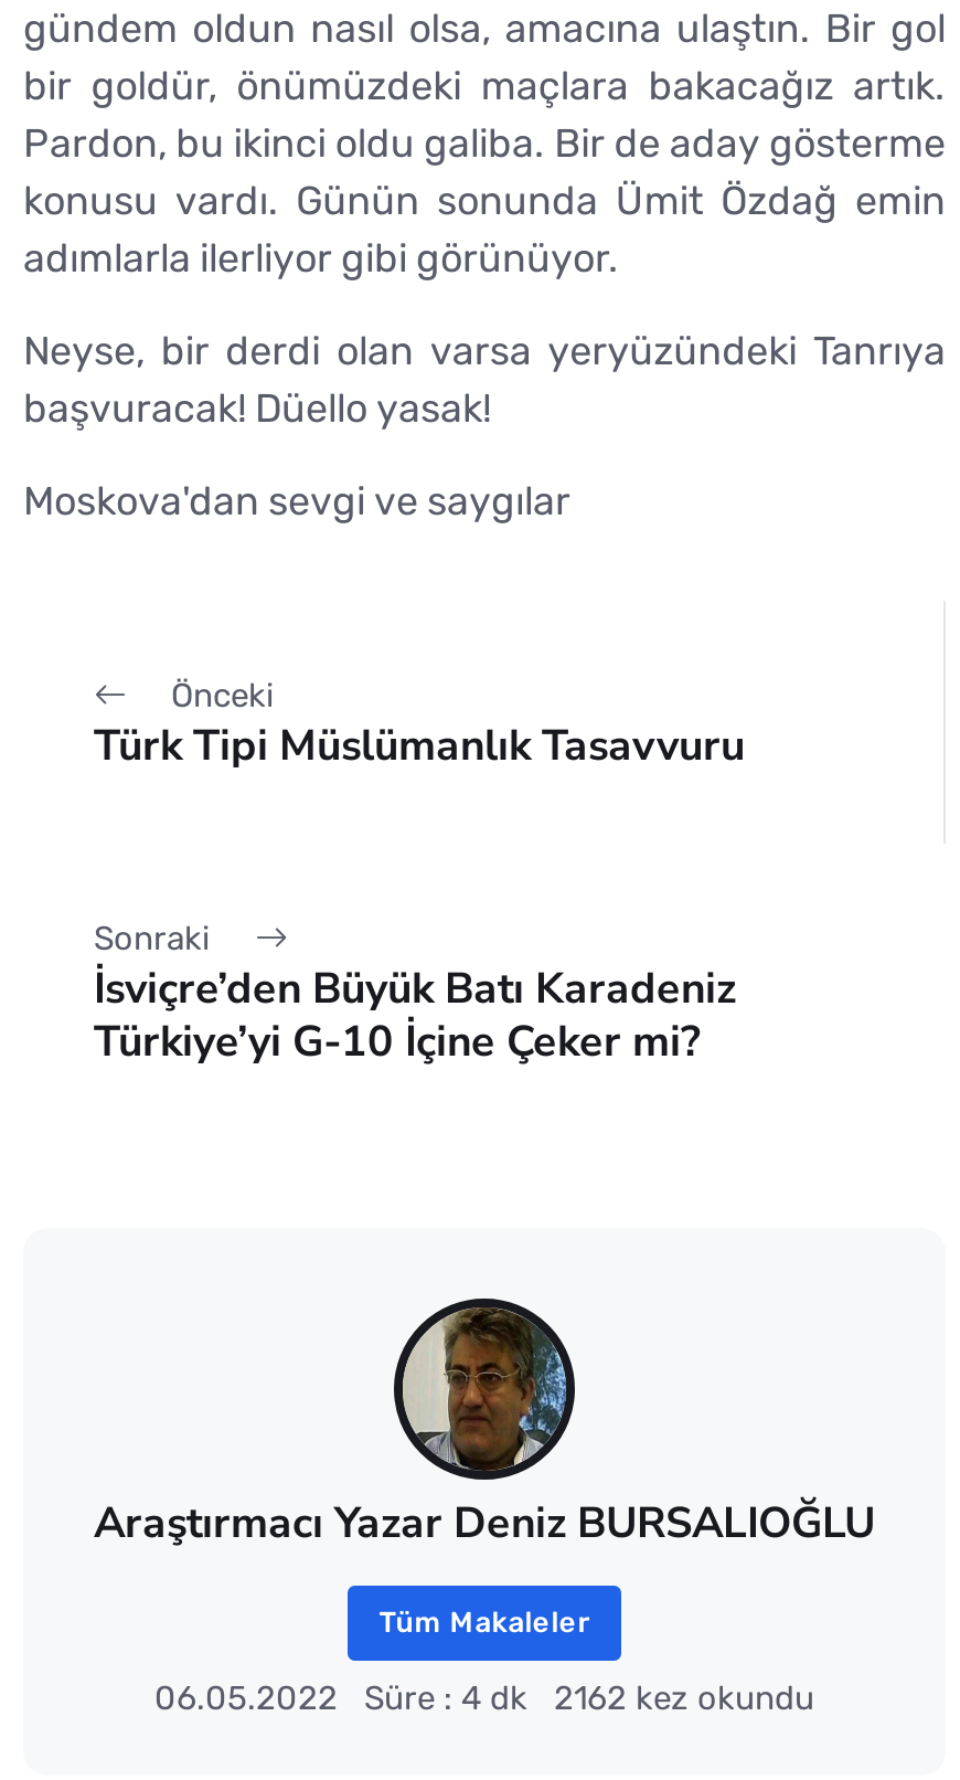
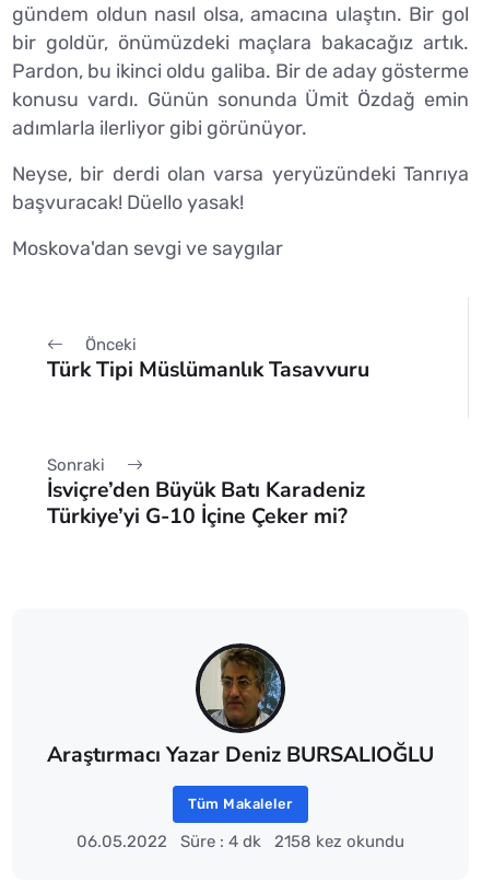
[154,1679,814,1719] 06.05.2022 Süre : 4 dk 2162 kez okundu -> [77,832,404,852] 06.05.2022 Süre : 4 dk 2158 kez okundu

